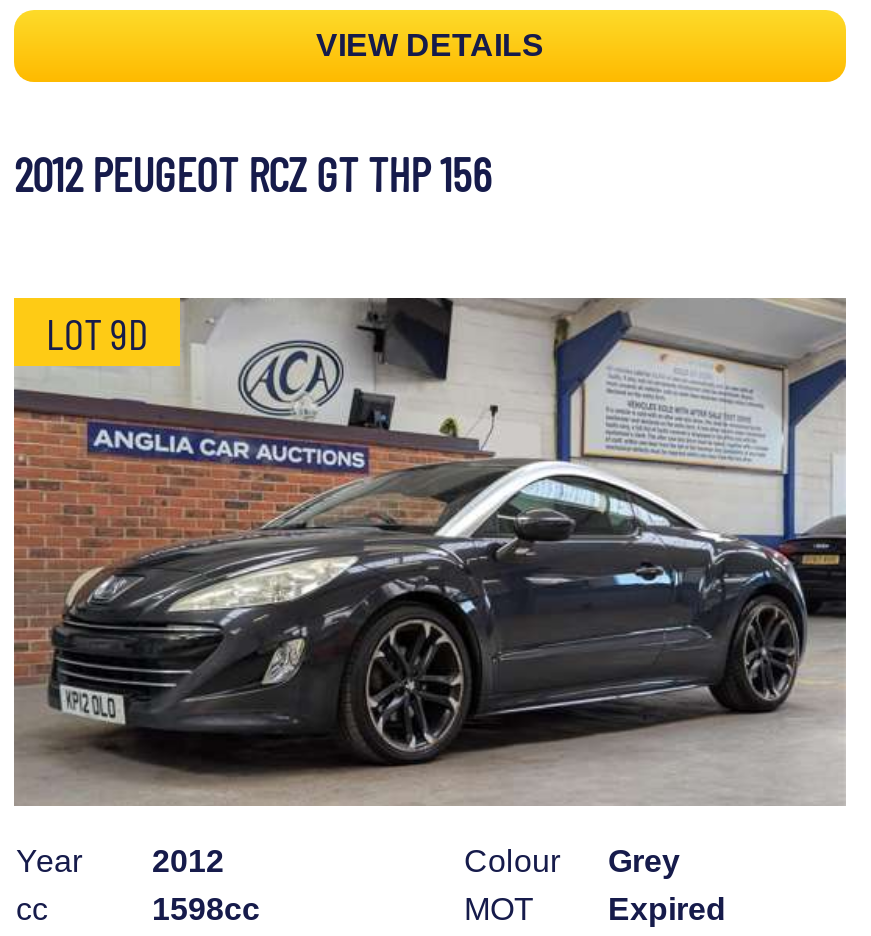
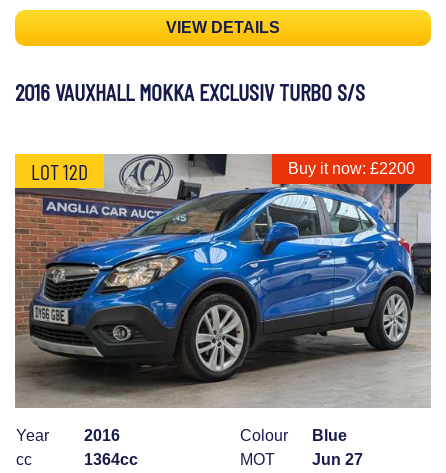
[14,146,492,202] 2012 PEUGEOT RCZ GT THP 156 -> [15,78,365,106] 2016 VAUXHALL MOKKA EXCLUSIV TURBO S/S
[12,298,848,774] [image] | LOT 9D -> [15,153,432,391] [image] | LOT 12D | Buy it now: £2200
[152,843,224,877] 2012 -> [84,427,120,444] 2016
[608,843,680,877] Grey -> [312,427,347,444] Blue
[152,891,260,925] 1598cc -> [84,451,138,468] 1364cc
[608,891,726,925] Expired -> [312,451,363,468] Jun 27

